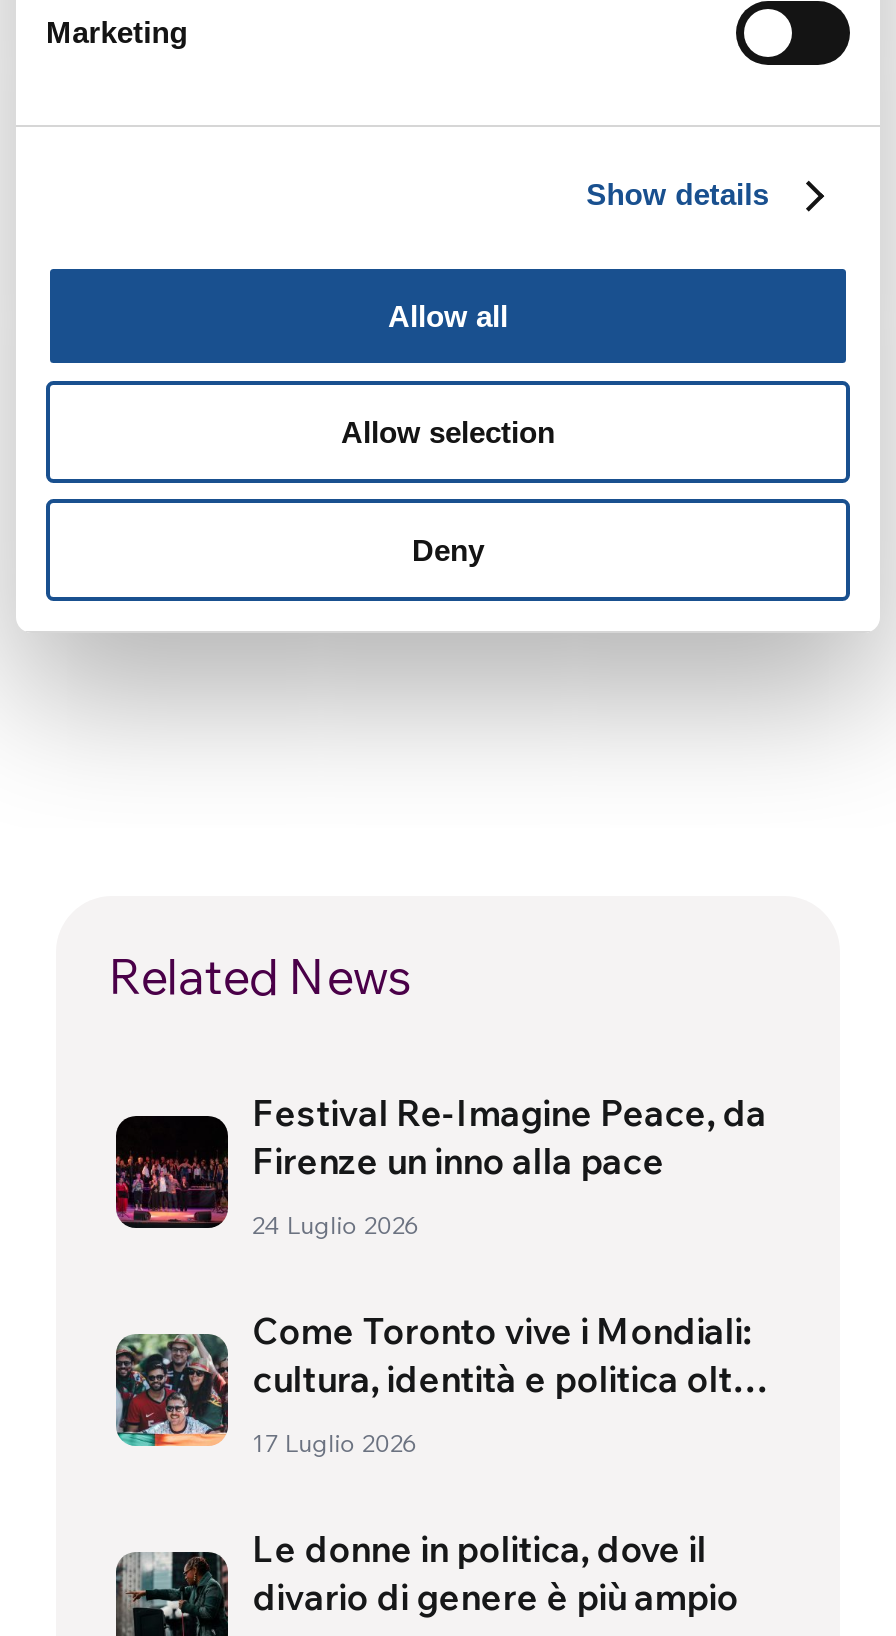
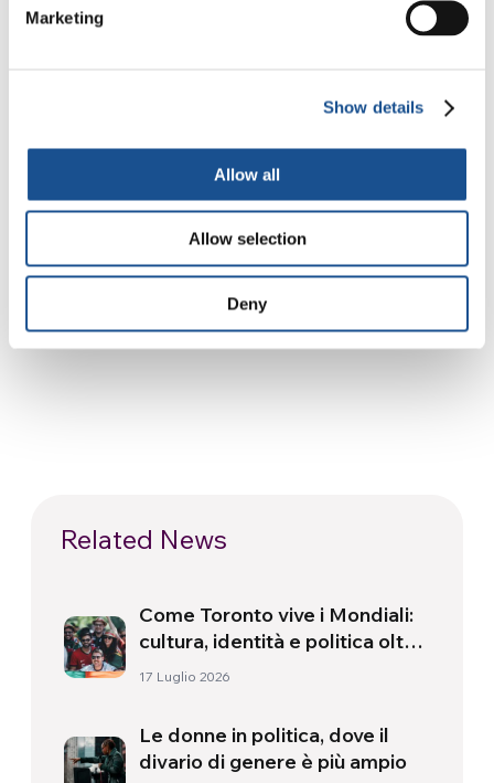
[114,1090,766,1240] [image] | Festival Re-Imagine Peace, da | Firenze un inno alla pace | 24 Luglio 2026 -> none

